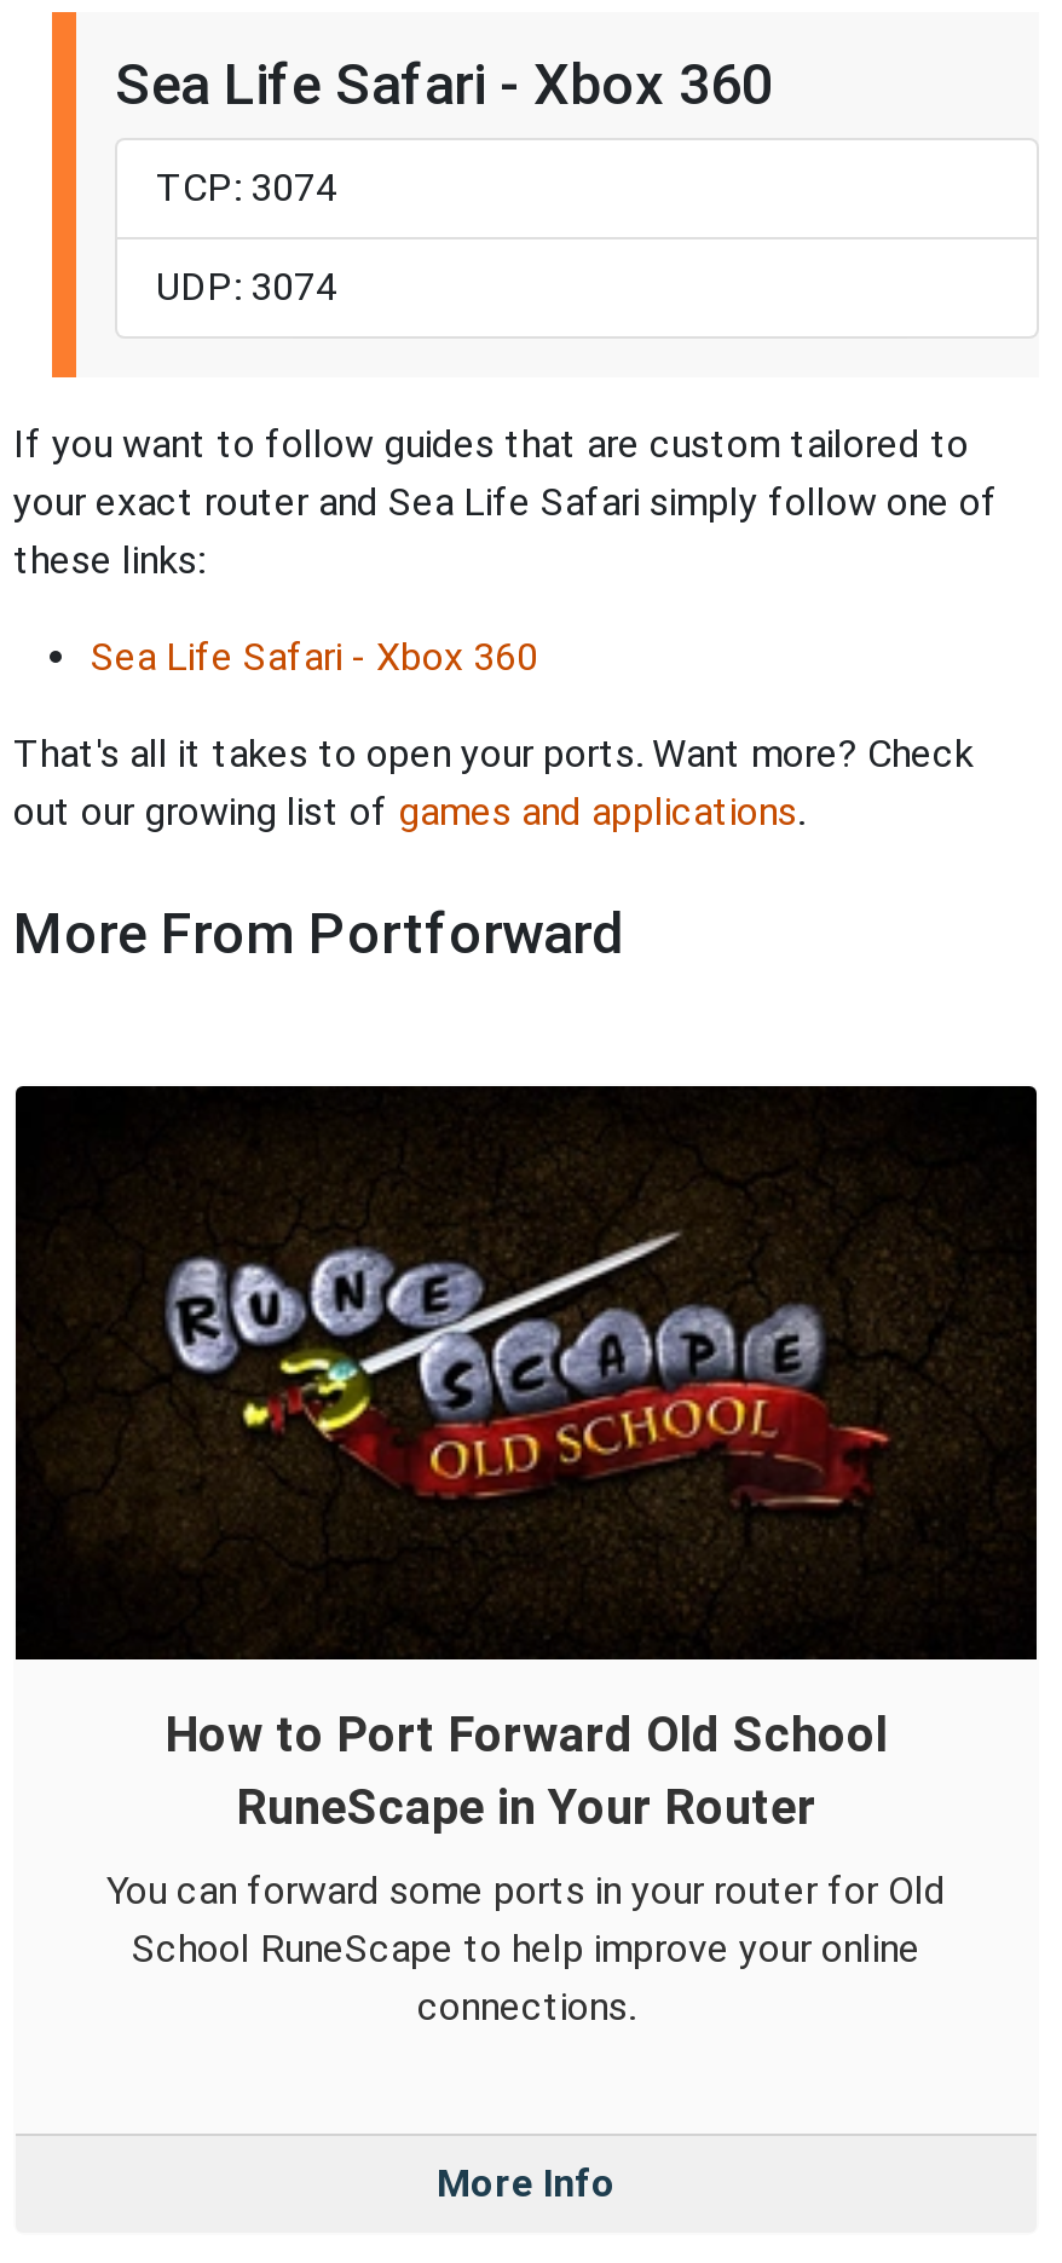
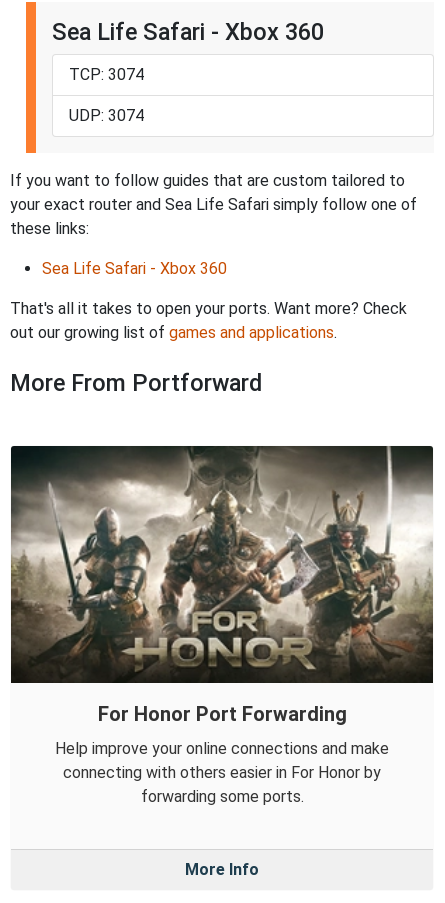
[16,1086,1039,1835] [image] | How to Port Forward Old School | RuneScape in Your Router -> [10,445,434,725] [image] | For Honor Port Forwarding
[106,1866,946,2028] You can forward some ports in your router for Old | School RuneScape to help improve your online | connections. -> [55,738,389,805] Help improve your online connections and make | connecting with others easier in For Honor by | forwarding some ports.

